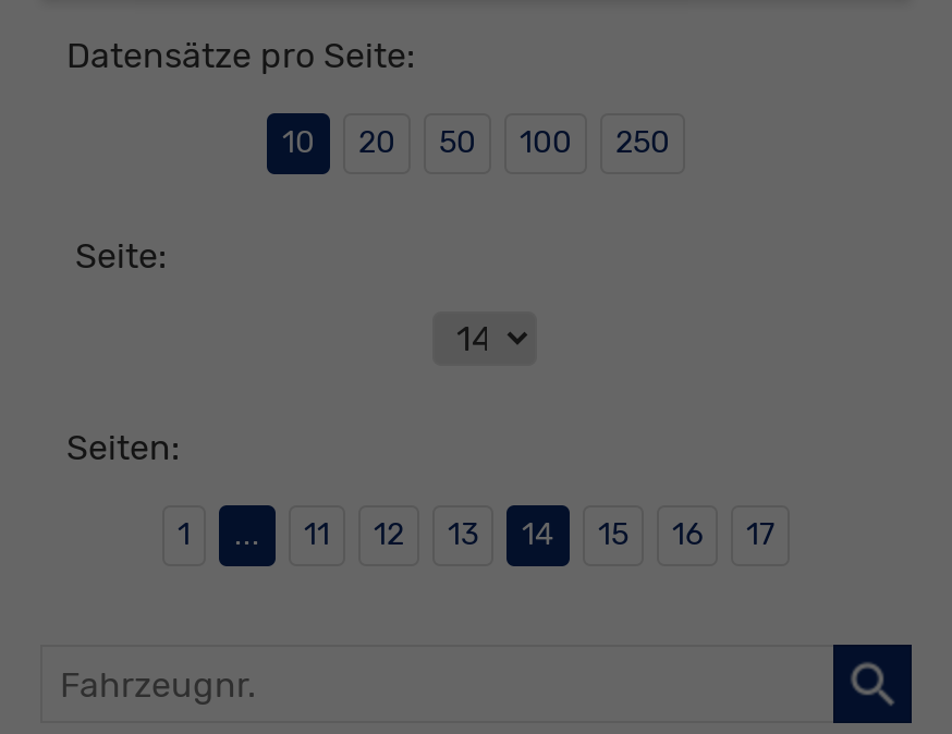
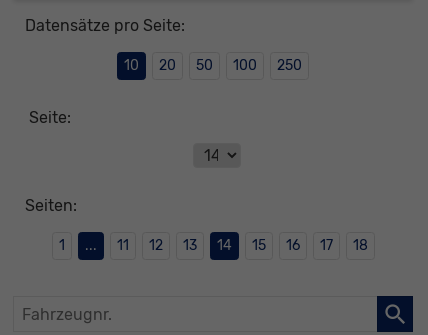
none -> [352,237,367,254] 18

